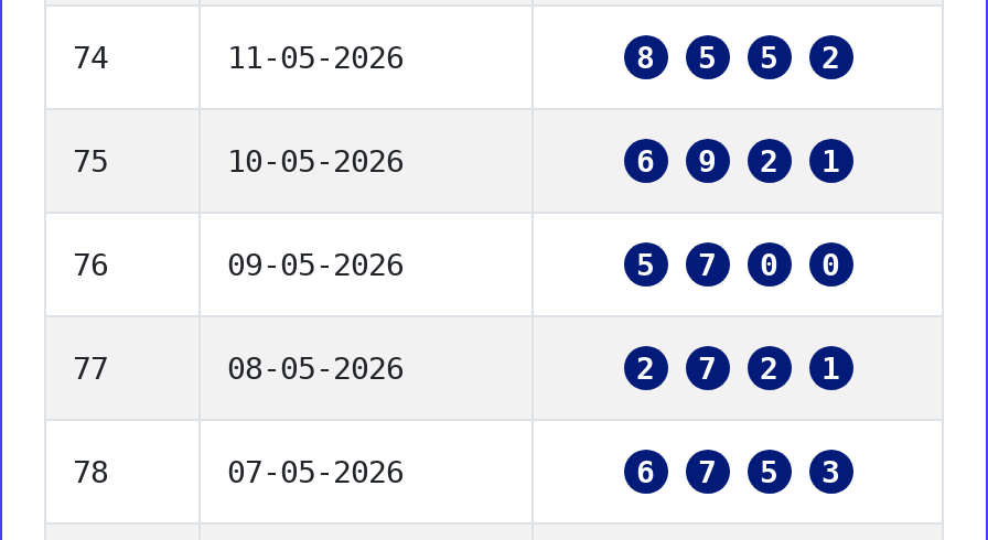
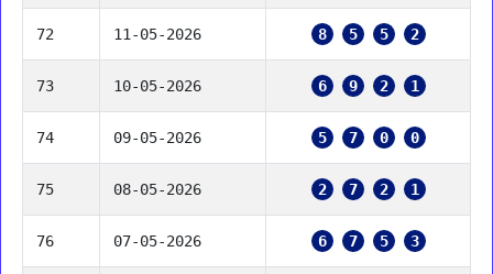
[73,39,108,74] 74 -> [36,25,54,42] 72
[73,142,108,178] 75 -> [36,77,54,94] 73
[73,246,108,281] 76 -> [36,128,54,146] 74
[73,350,108,385] 77 -> [36,180,54,198] 75
[73,453,108,488] 78 -> [36,232,54,249] 76

